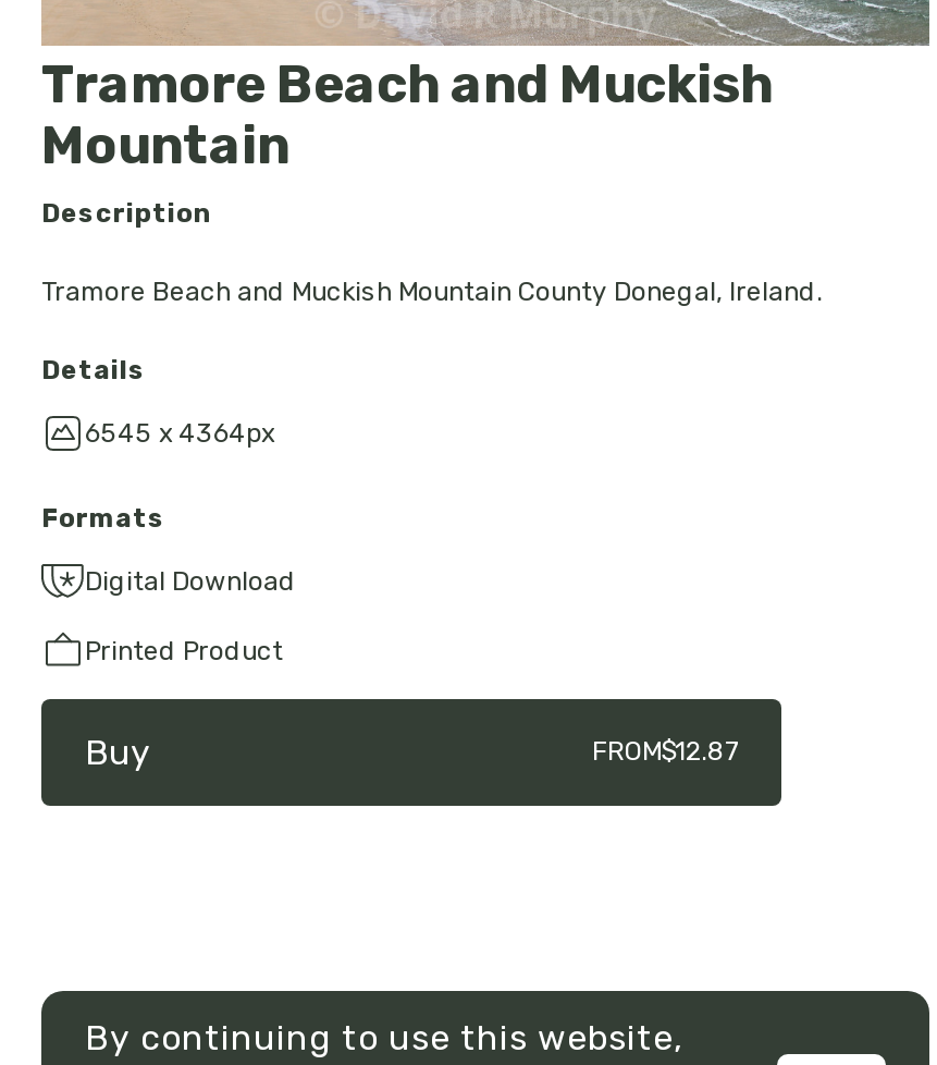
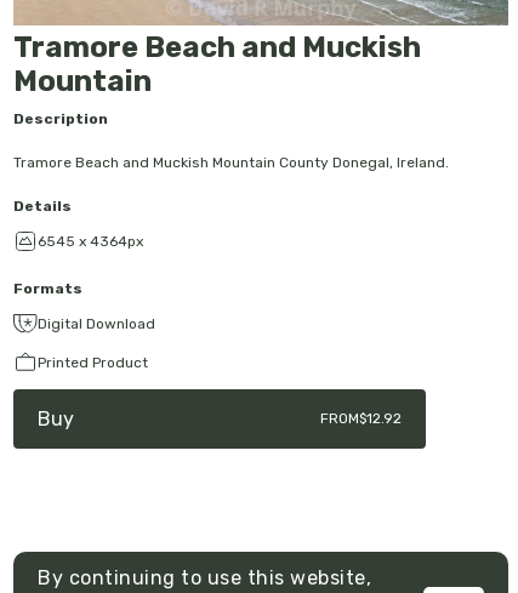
[592,737,738,767] FROM$12.87 -> [320,410,402,427] FROM$12.92

